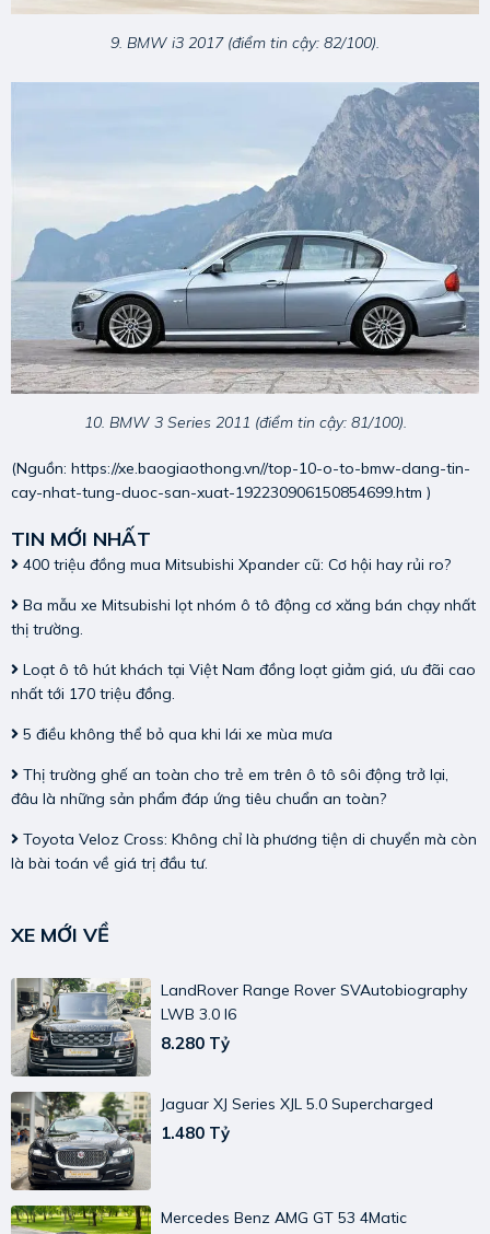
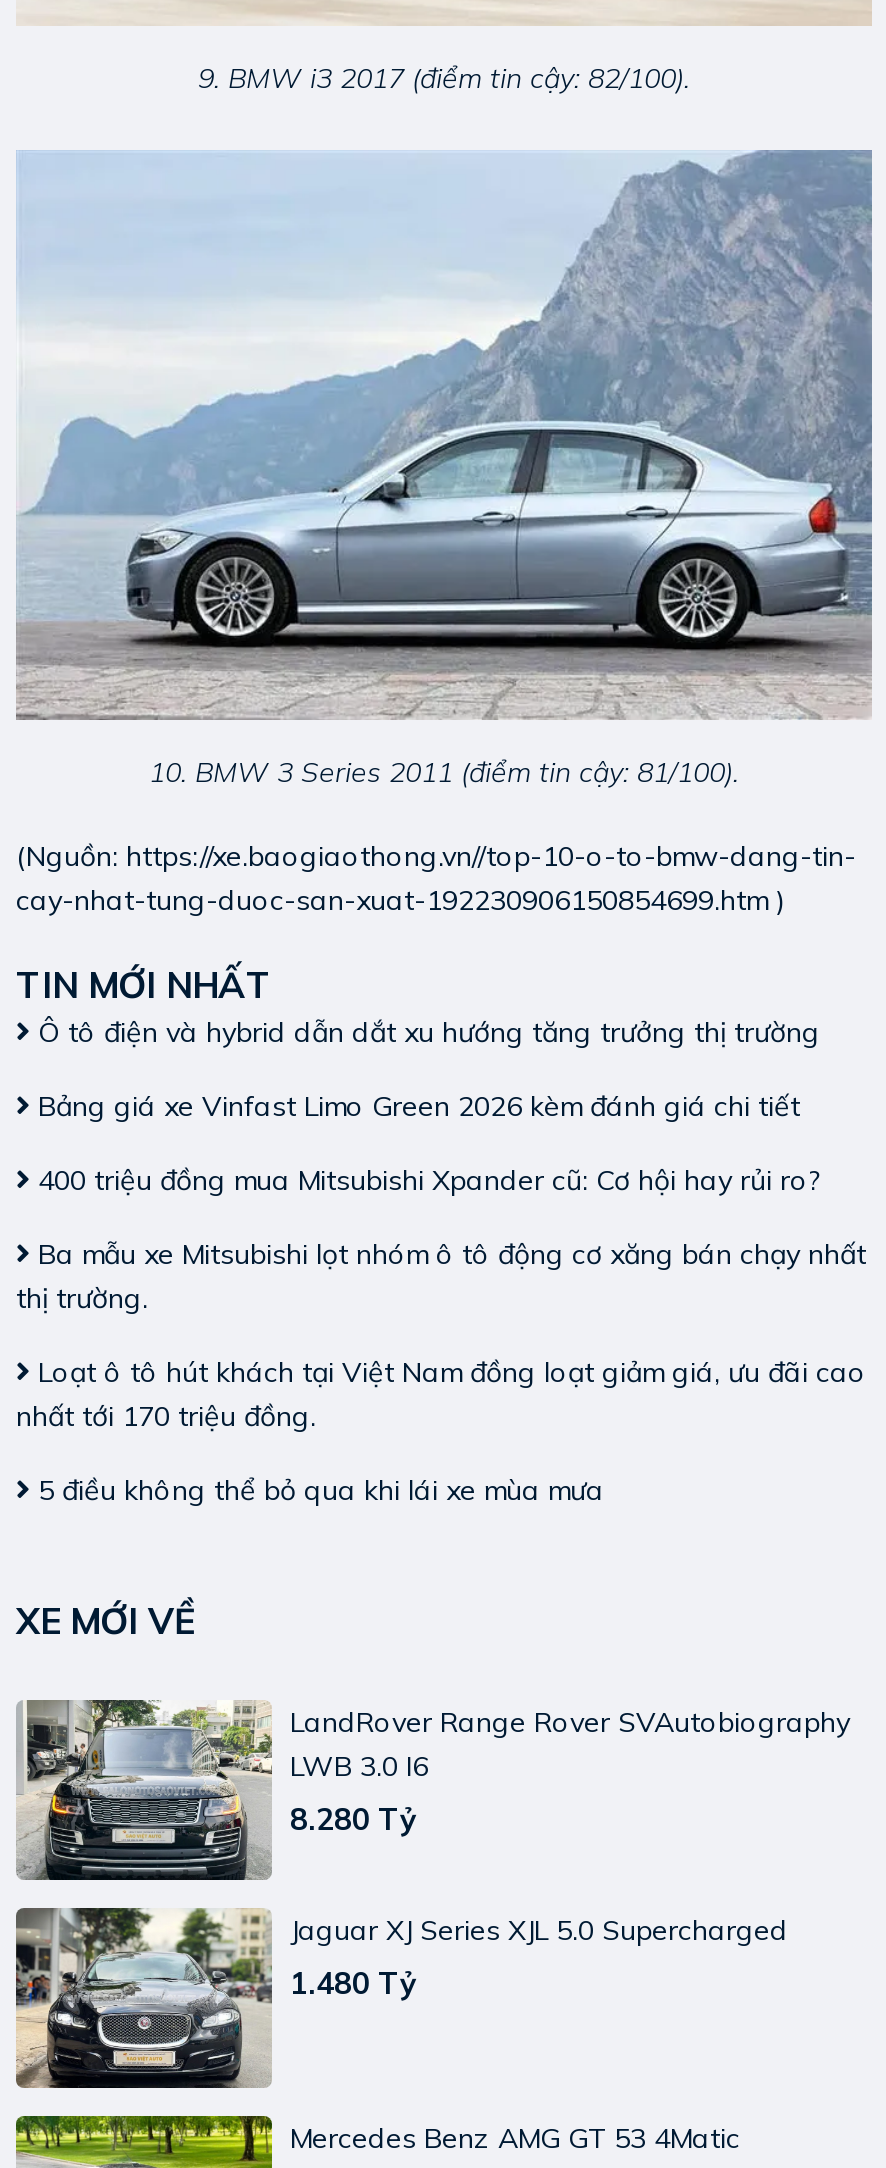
moved [11,555,476,744] -> [16,1162,866,1508]: 400 triệu đồng mua Mitsubishi Xpander cũ: Cơ hội hay rủi ro? | Ba mẫu xe Mitsubishi lọt nhóm ô tô động cơ xăng bán chạy nhất | thị trường. | Loạt ô tô hút khách tại Việt Nam đồng loạt giảm giá, ưu đãi cao | nhất tới 170 triệu đồng. | 5 điều không thể bỏ qua khi lái xe mùa mưa
none -> [30,1014,820,1124] Ô tô điện và hybrid dẫn dắt xu hướng tăng trưởng thị trường | Bảng giá xe Vinfast Limo Green 2026 kèm đánh giá chi tiết
[11,765,477,873] Thị trường ghế an toàn cho trẻ em trên ô tô sôi động trở lại, | đâu là những sản phẩm đáp ứng tiêu chuẩn an toàn? | Toyota Veloz Cross: Không chỉ là phương tiện di chuyển mà còn | là bài toán về giá trị đầu tư. -> none

